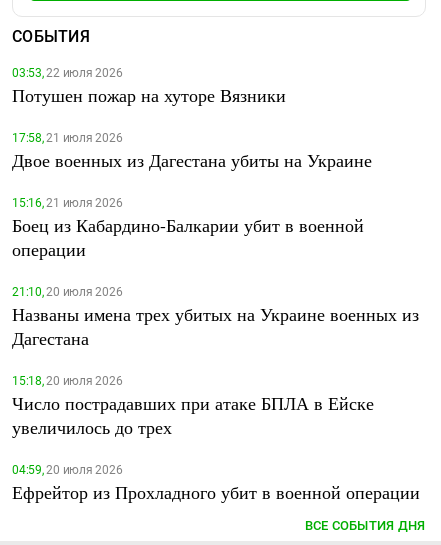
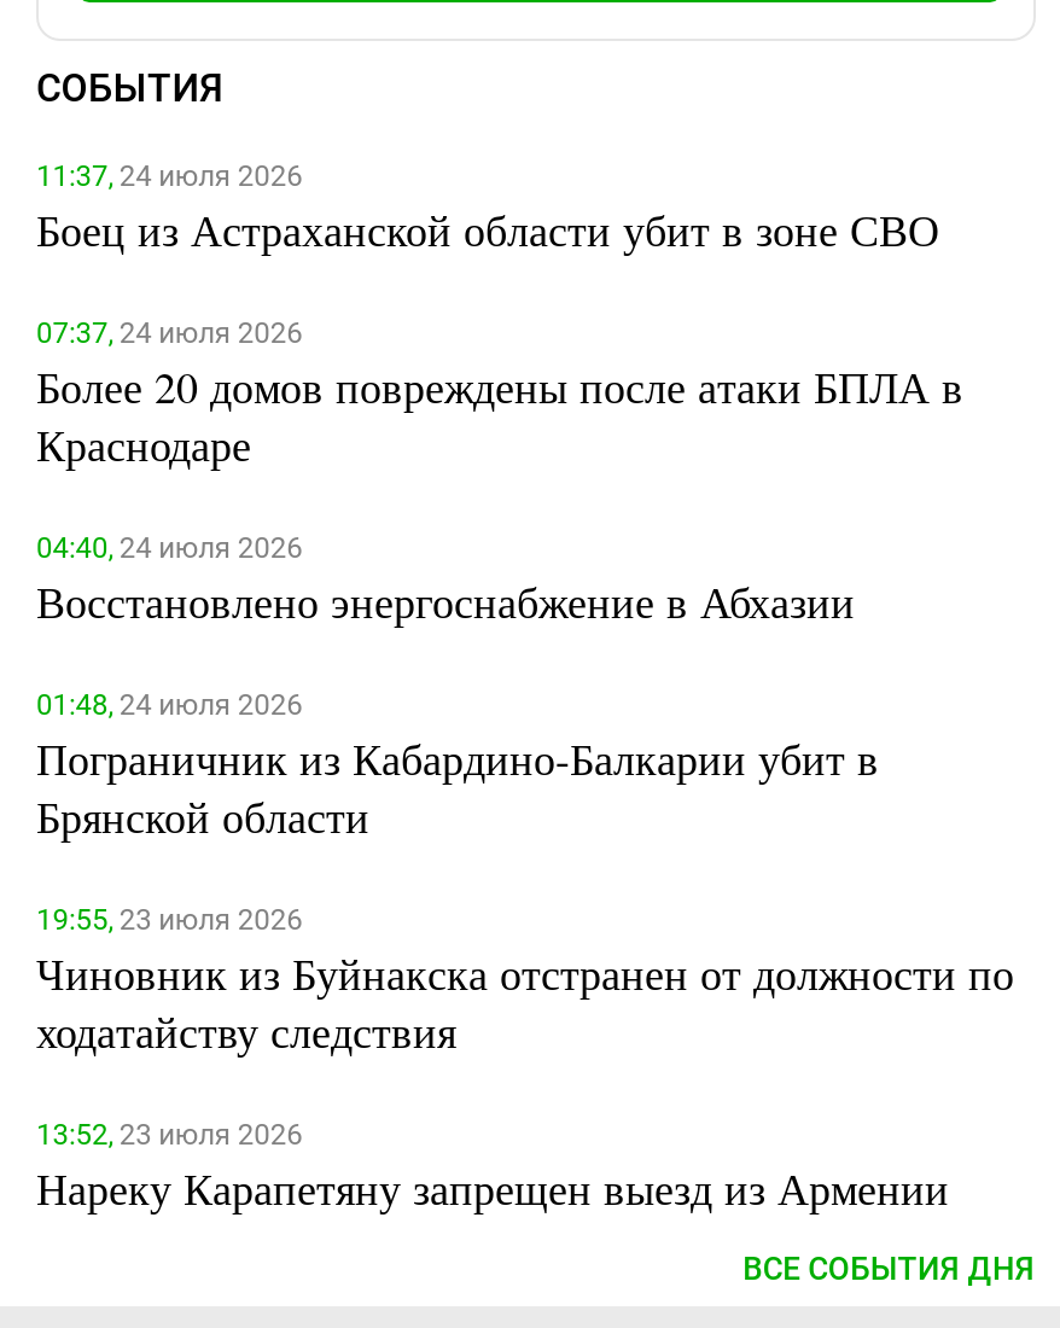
[12,66,286,107] 03:53, 22 июля 2026 | Потушен пожар на хуторе Вязники -> [36,159,939,258] 11:37, 24 июля 2026 | Боец из Астраханской области убит в зоне СВО
[12,131,372,172] 17:58, 21 июля 2026 | Двое военных из Дагестана убиты на Украине -> [36,316,963,473] 07:37, 24 июля 2026 | Более 20 домов повреждены после атаки БПЛА в | Краснодаре
[12,196,364,261] 15:16, 21 июля 2026 | Боец из Кабардино-Балкарии убит в военной | операции -> [36,531,855,630] 04:40, 24 июля 2026 | Восстановлено энергоснабжение в Абхазии
[12,285,419,350] 21:10, 20 июля 2026 | Названы имена трех убитых на Украине военных из | Дагестана -> [36,688,879,845] 01:48, 24 июля 2026 | Пограничник из Кабардино-Балкарии убит в | Брянской области
[12,374,374,439] 15:18, 20 июля 2026 | Число пострадавших при атаке БПЛА в Ейске | увеличилось до трех -> [36,903,1014,1060] 19:55, 23 июля 2026 | Чиновник из Буйнакска отстранен от должности по | ходатайству следствия
[12,463,420,504] 04:59, 20 июля 2026 | Ефрейтор из Прохладного убит в военной операции -> [36,1118,949,1217] 13:52, 23 июля 2026 | Нареку Карапетяну запрещен выезд из Армении

